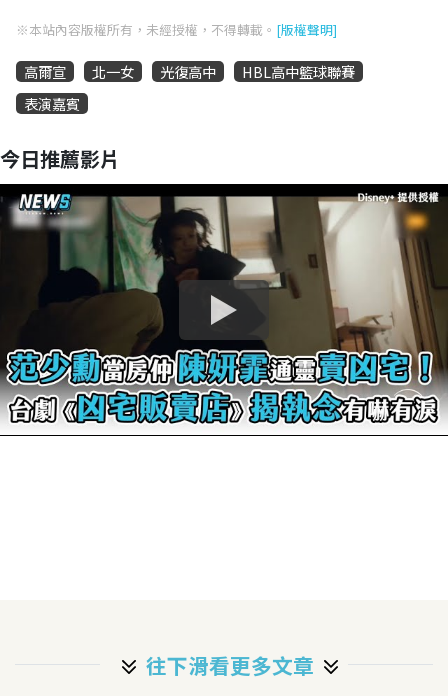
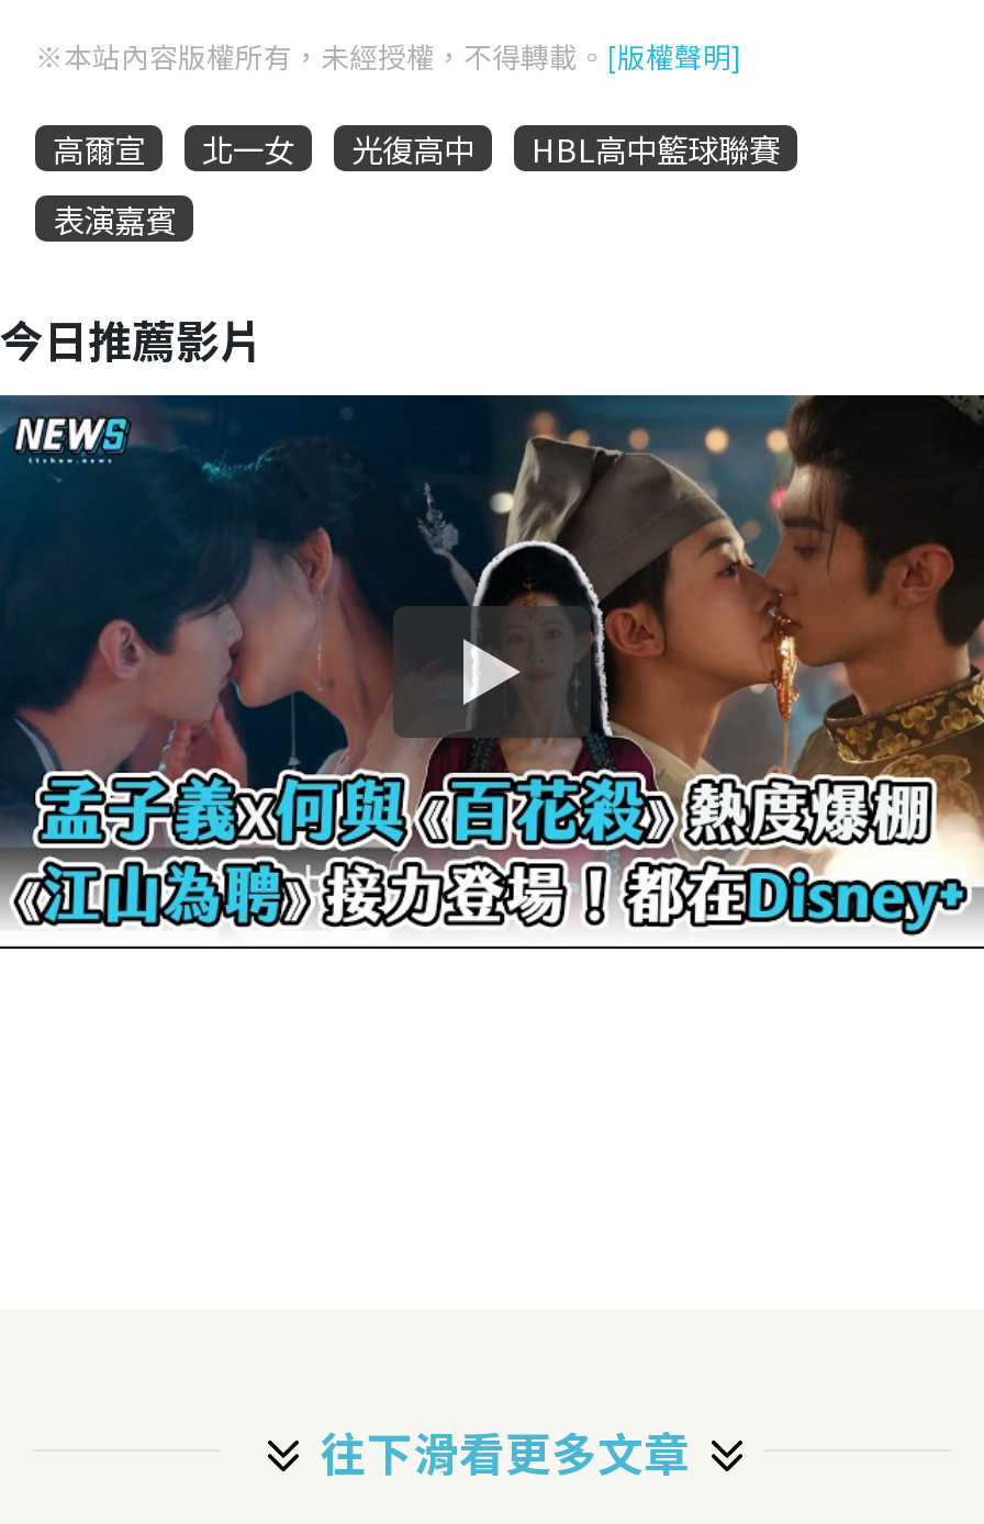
[3,183,445,430] [image] -> [7,393,977,938] [image]

